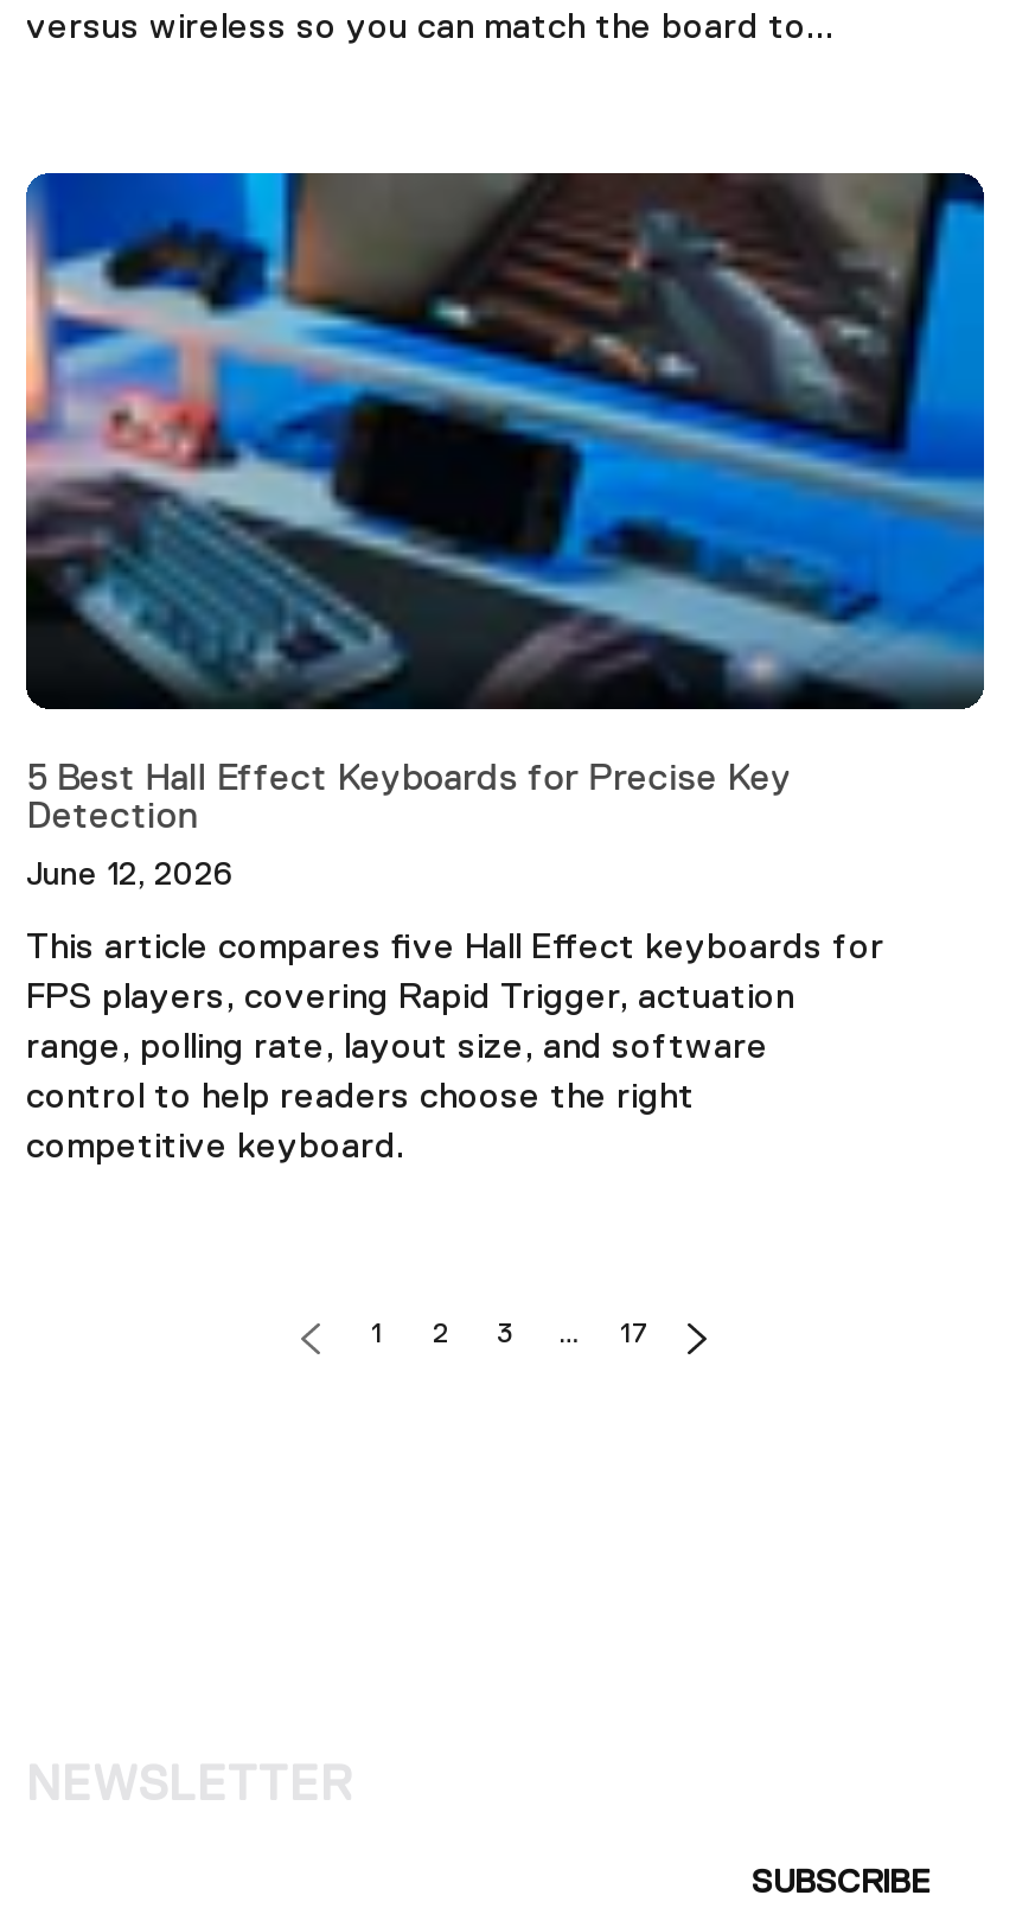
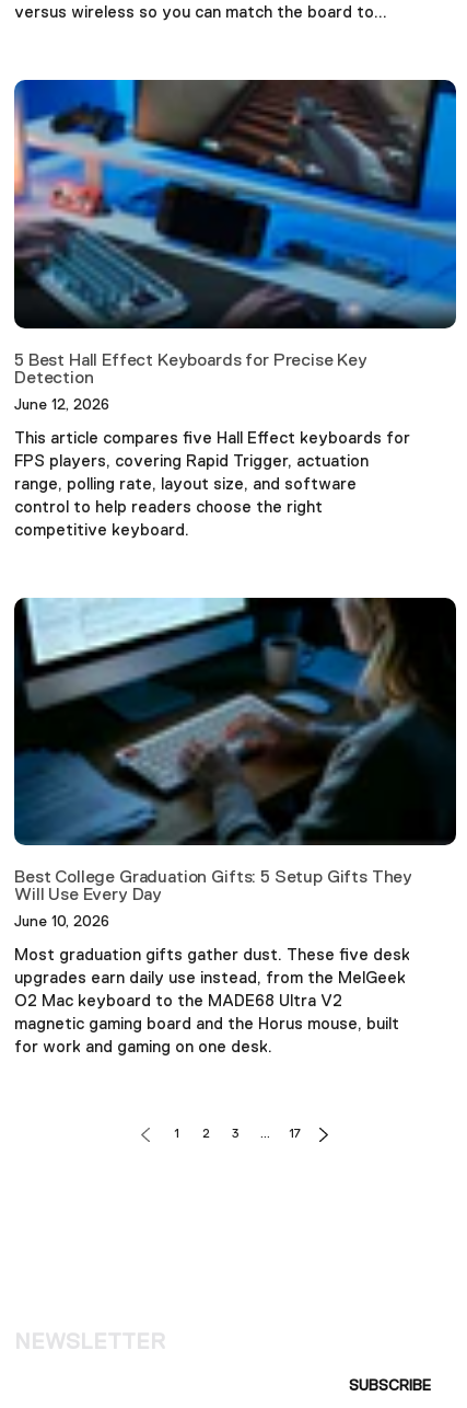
none -> [13,597,457,1055] [image] | Best College Graduation Gifts: 5 Setup Gifts They | Will Use Every Day | June 10, 2026 | Most graduation gifts gather dust. These five desk | upgrades earn daily use instead, from the MelGeek | O2 Mac keyboard to the MADE68 Ultra V2 | magnetic gaming board and the Horus mouse, built | for work and gaming on one desk.

